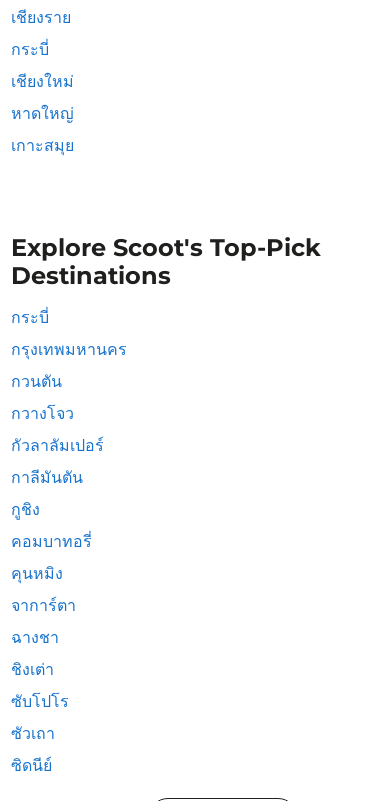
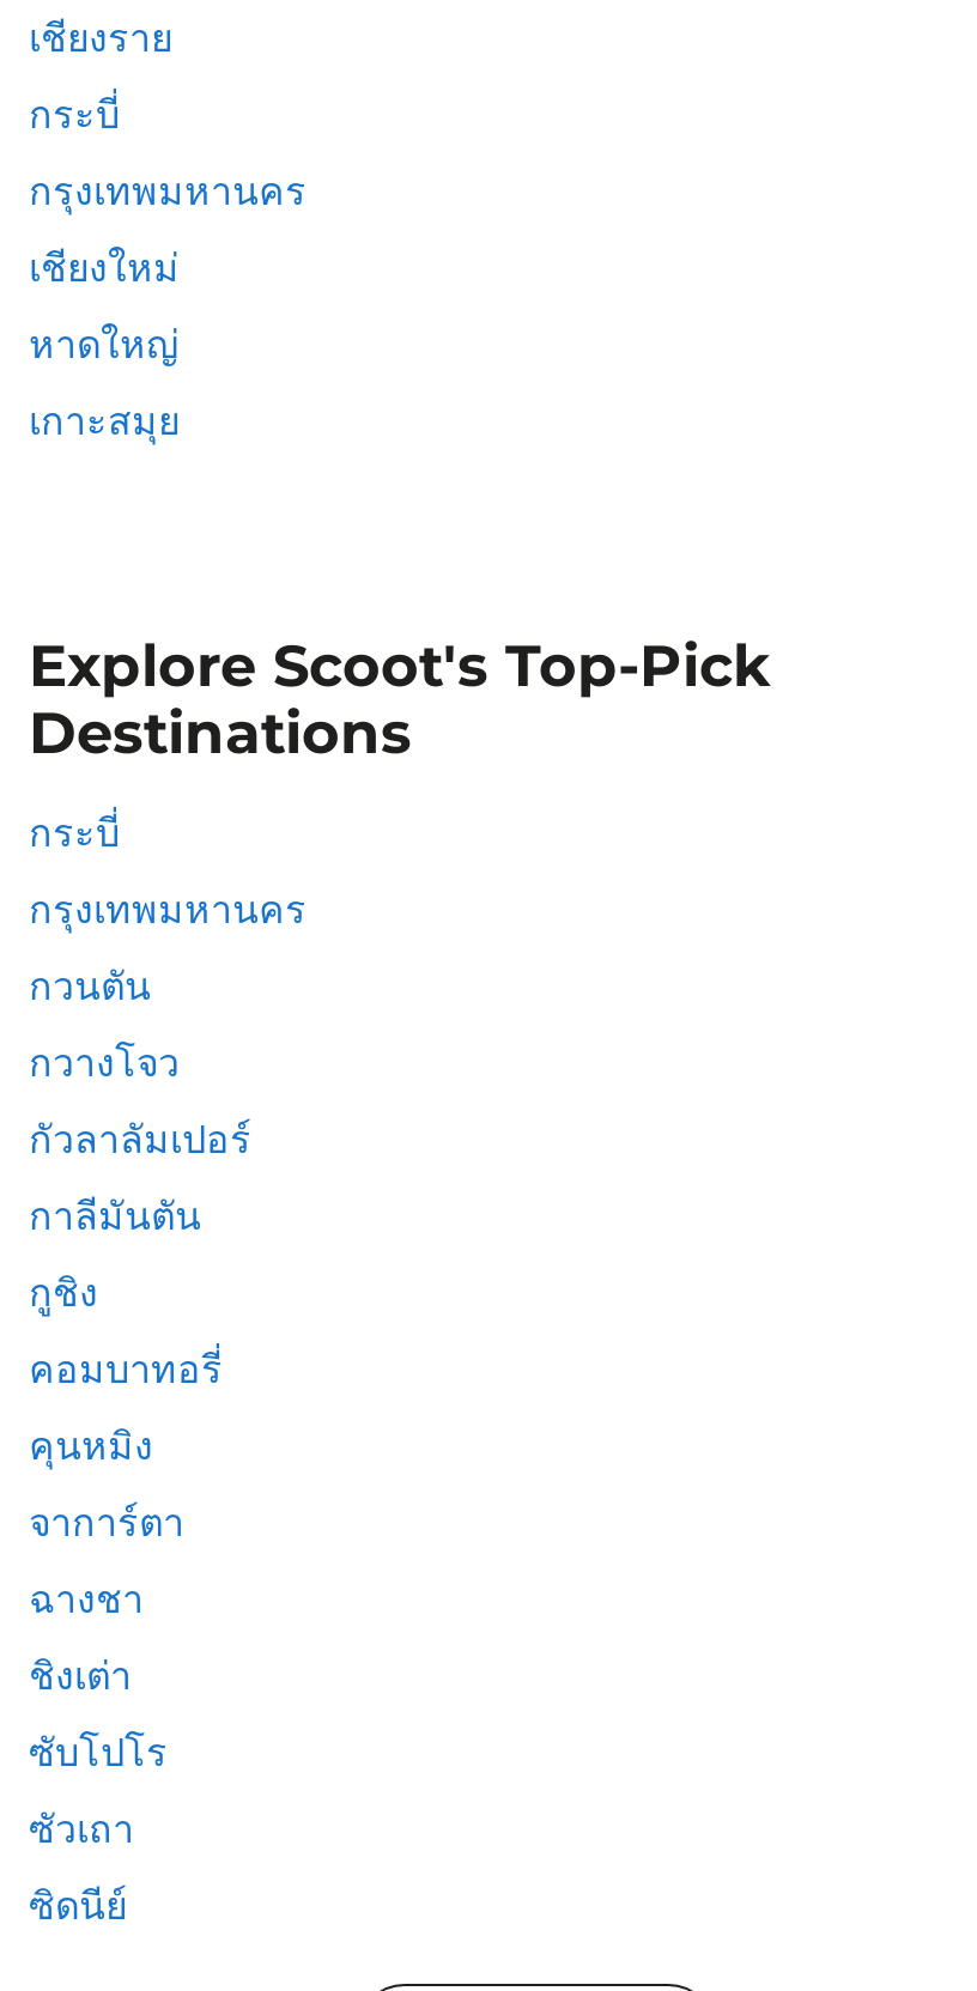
none -> [29,169,307,214] กรุงเทพมหานคร

